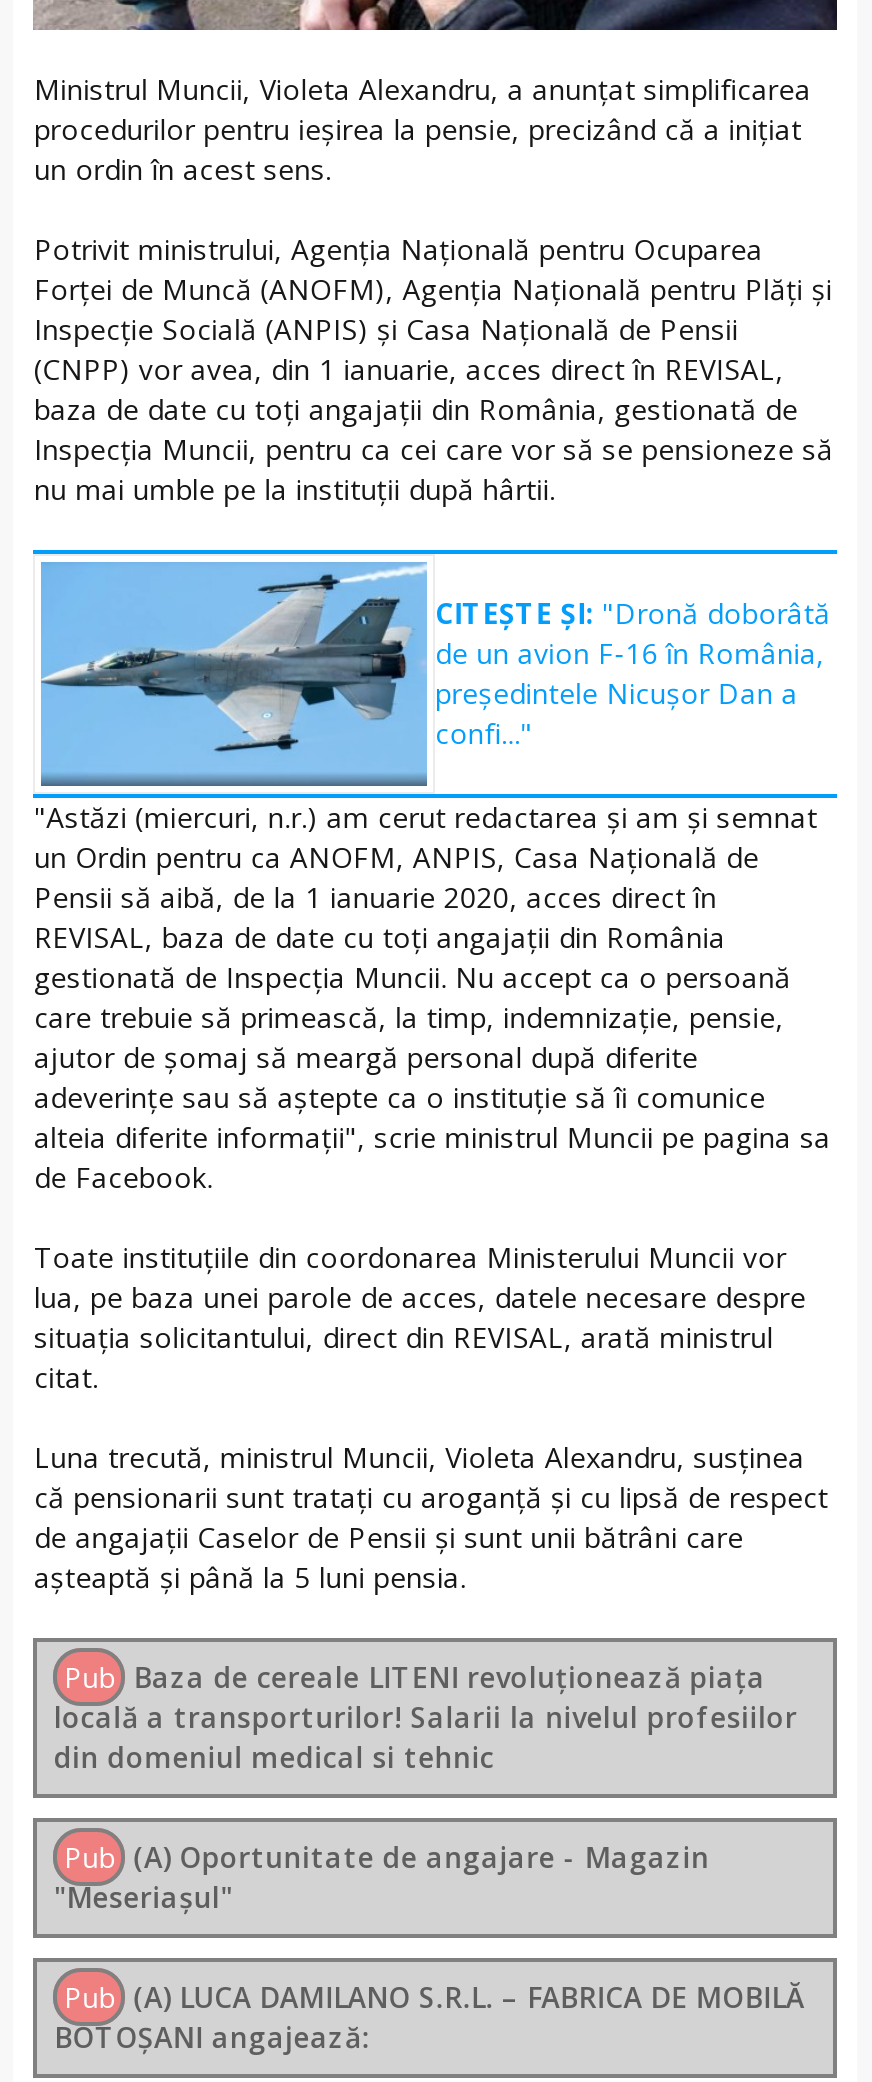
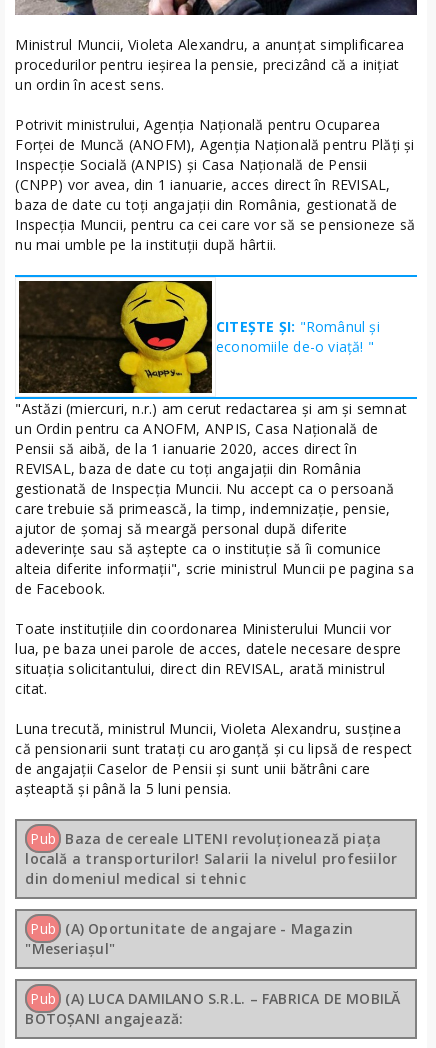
[39,560,830,788] [image] | CITEȘTE ȘI: "Dronă doborâtă | de un avion F‑16 în România, | președintele Nicușor Dan a | confi..." -> [18,280,380,394] [image] | CITEȘTE ȘI: "Românul și | economiile de-o viață! "

